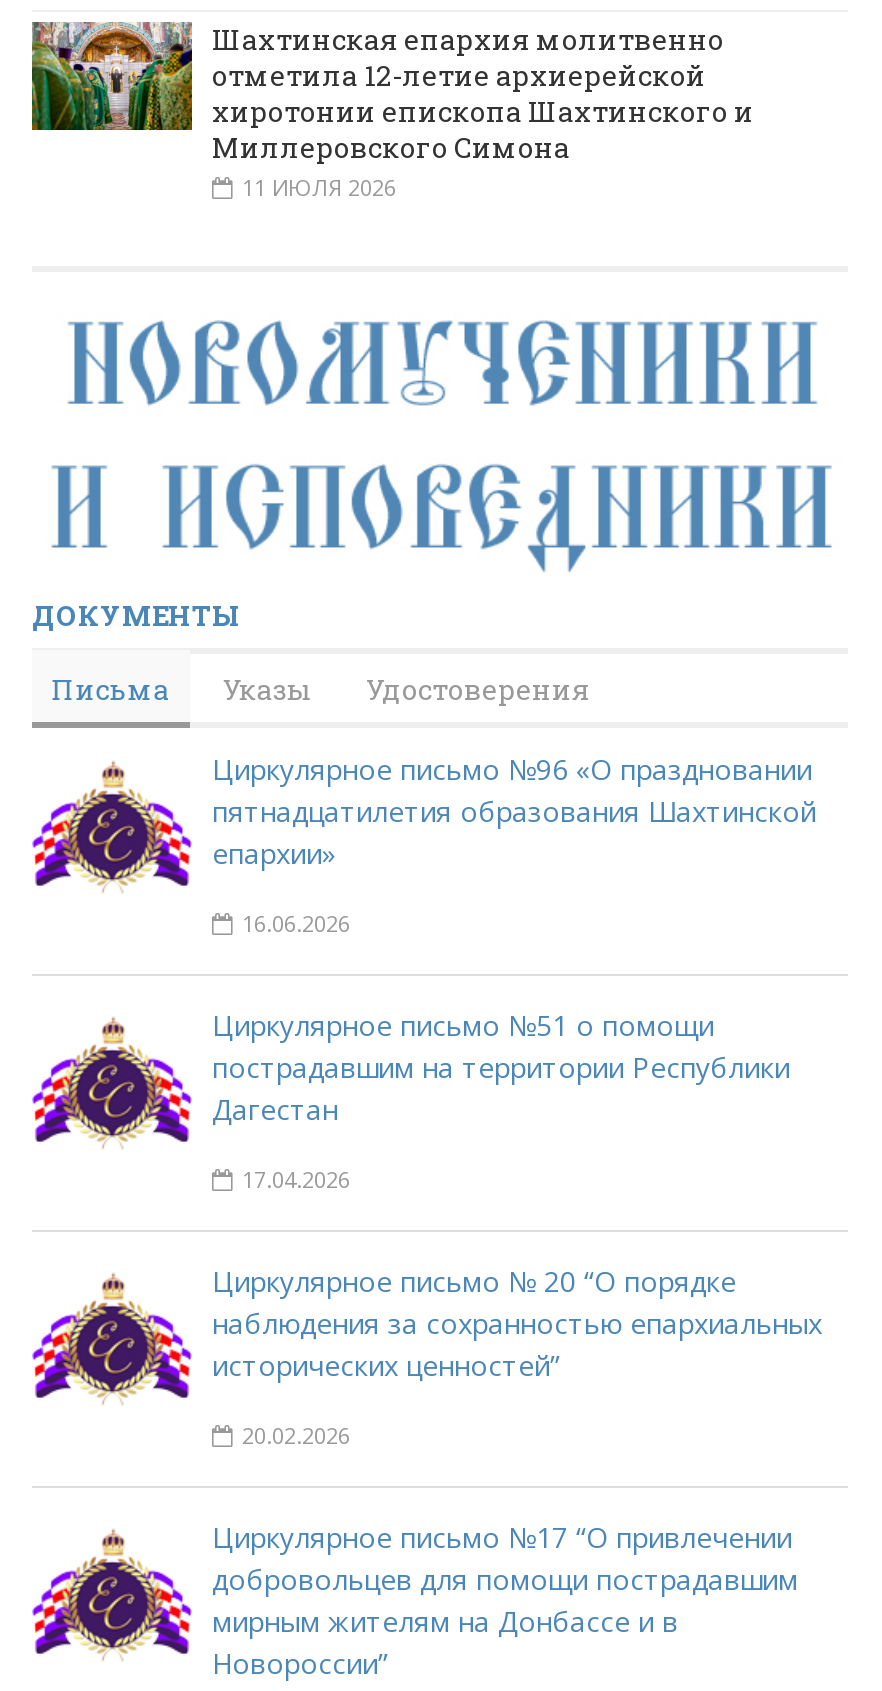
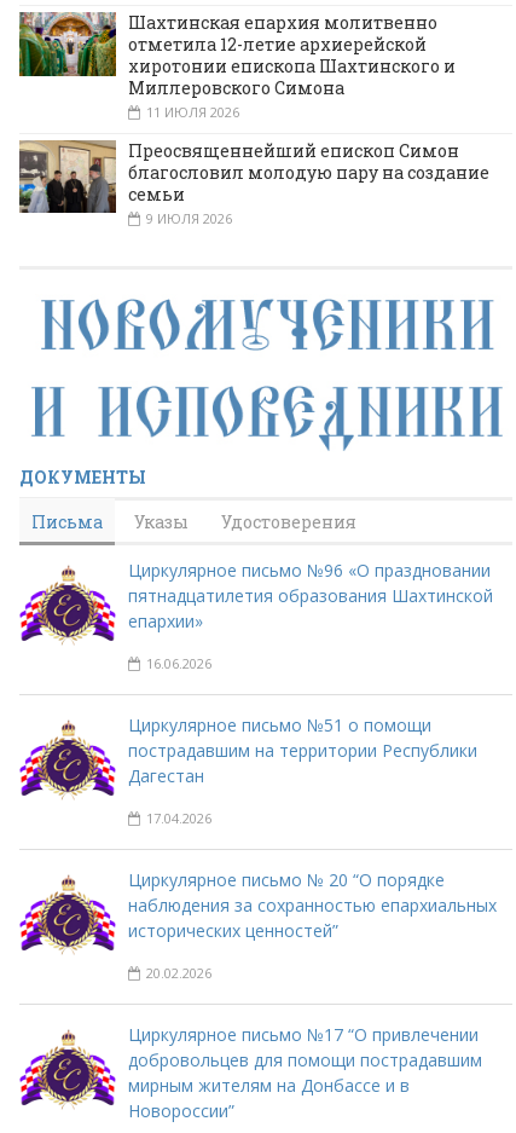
none -> [18,139,489,228] [image] | Преосвященнейший епископ Симон | благословил молодую пару на создание | семьи | 9 ИЮЛЯ 2026

